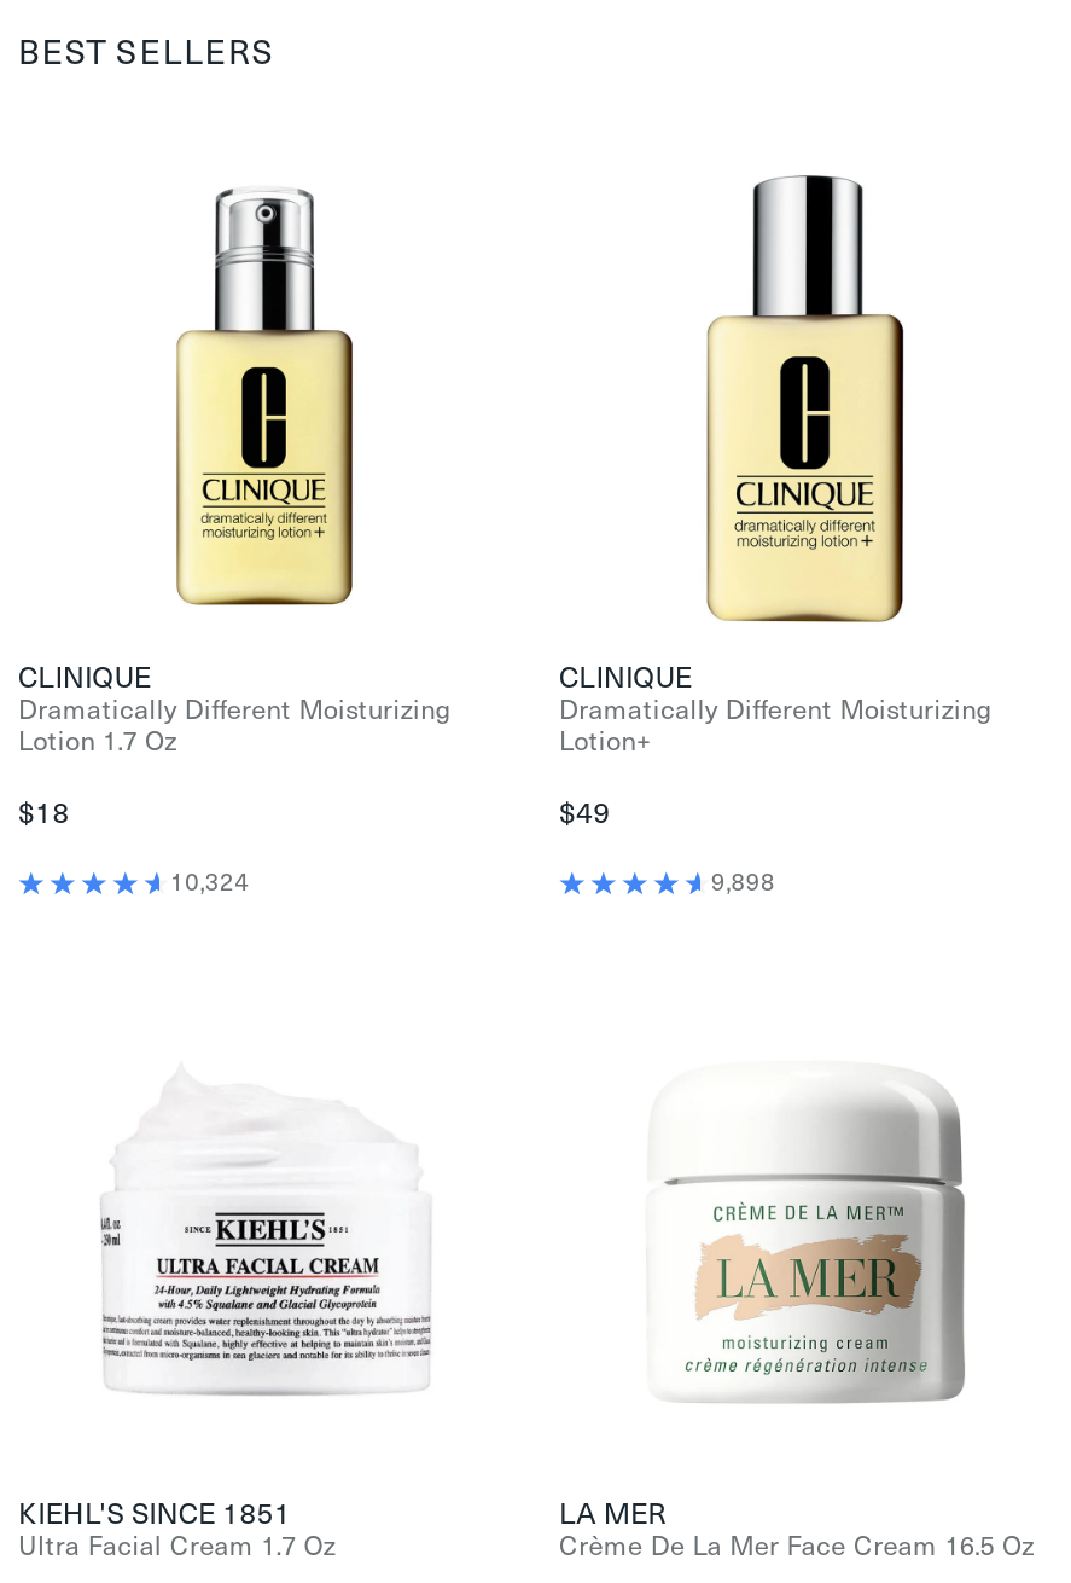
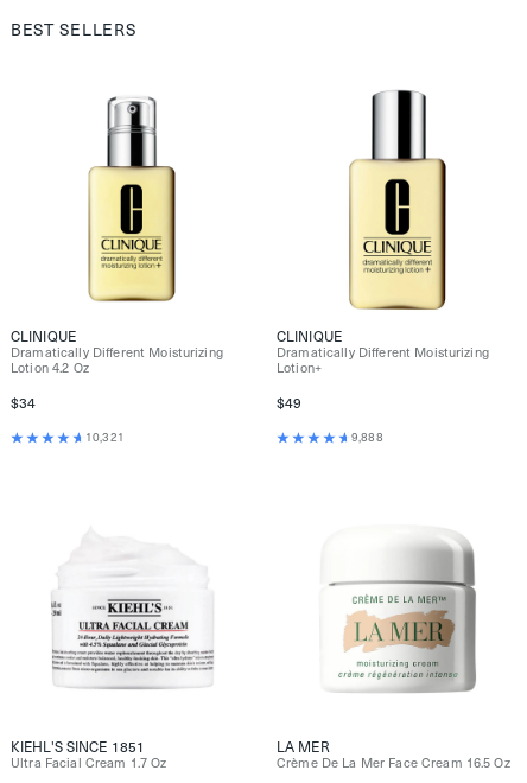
[18,724,177,758] Lotion 1.7 Oz -> [11,359,89,376] Lotion 4.2 Oz
[18,794,70,830] $18 -> [11,394,36,412] $34
[170,866,249,898] 10,324 -> [85,429,124,445] 10,321
[711,866,776,898] 9,898 -> [351,429,383,445] 9,888

